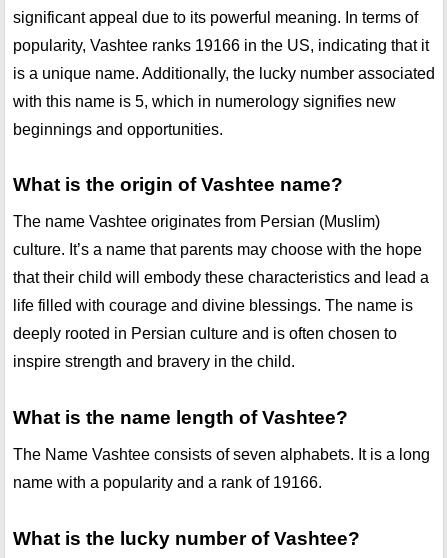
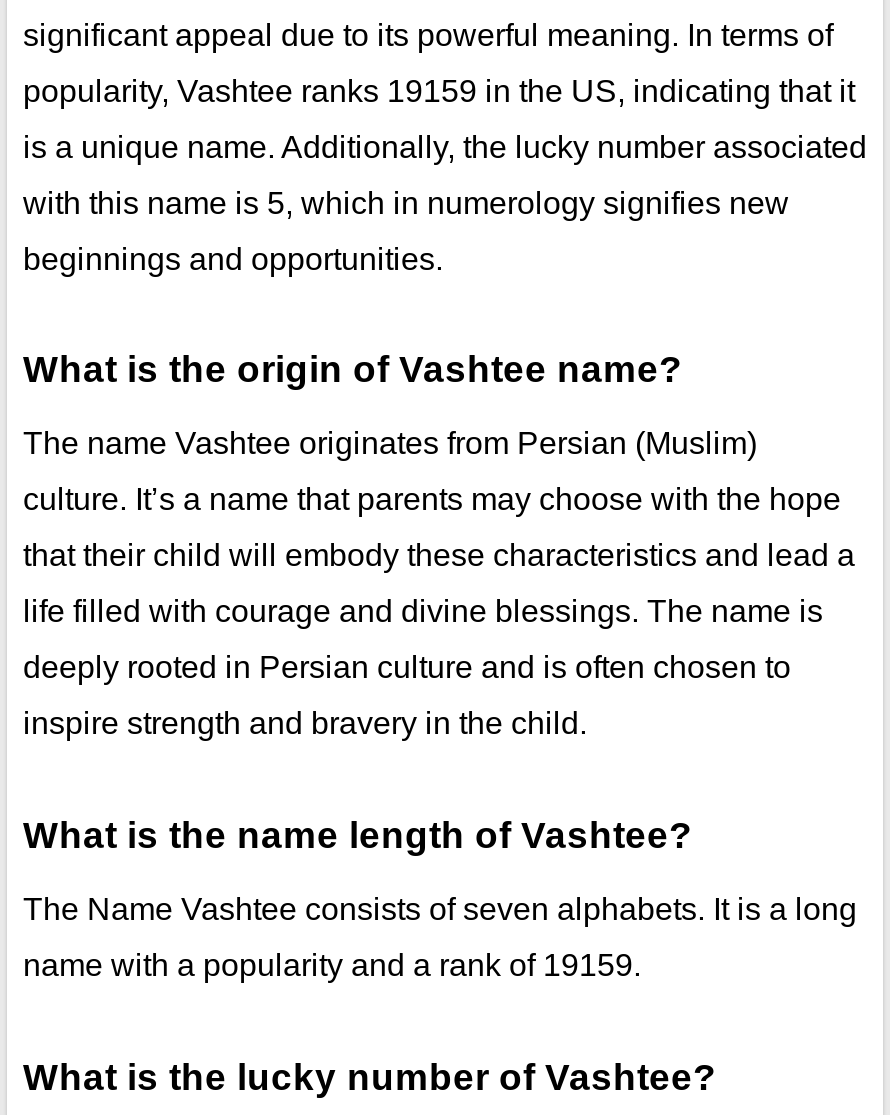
[13,37,429,54] popularity, Vashtee ranks 19166 in the US, indicating that it -> [23,73,855,107] popularity, Vashtee ranks 19159 in the US, indicating that it
[13,474,322,491] name with a popularity and a rank of 19166. -> [23,948,641,982] name with a popularity and a rank of 19159.

